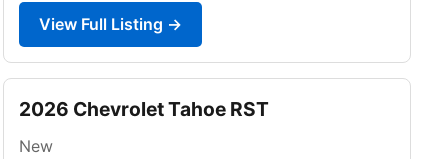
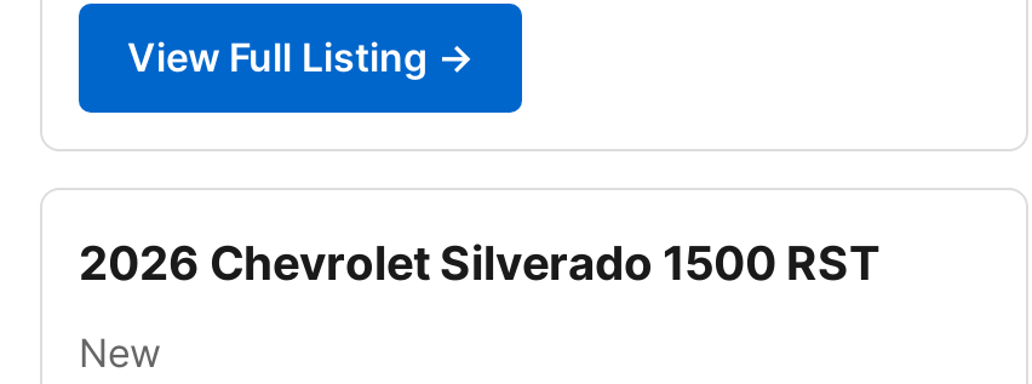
[19,97,269,121] 2026 Chevrolet Tahoe RST -> [79,234,881,292] 2026 Chevrolet Silverado 1500 RST

